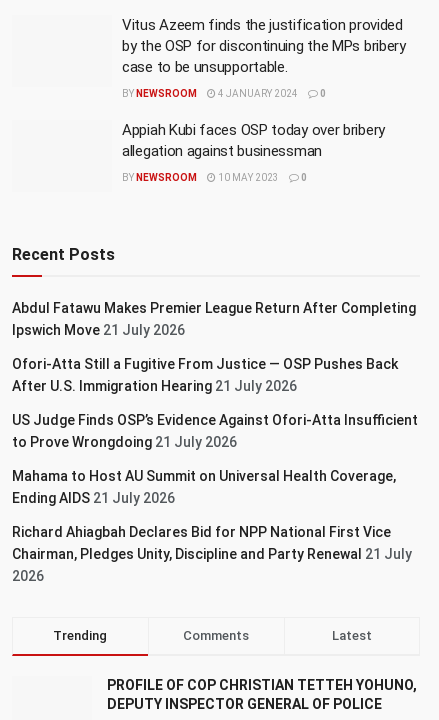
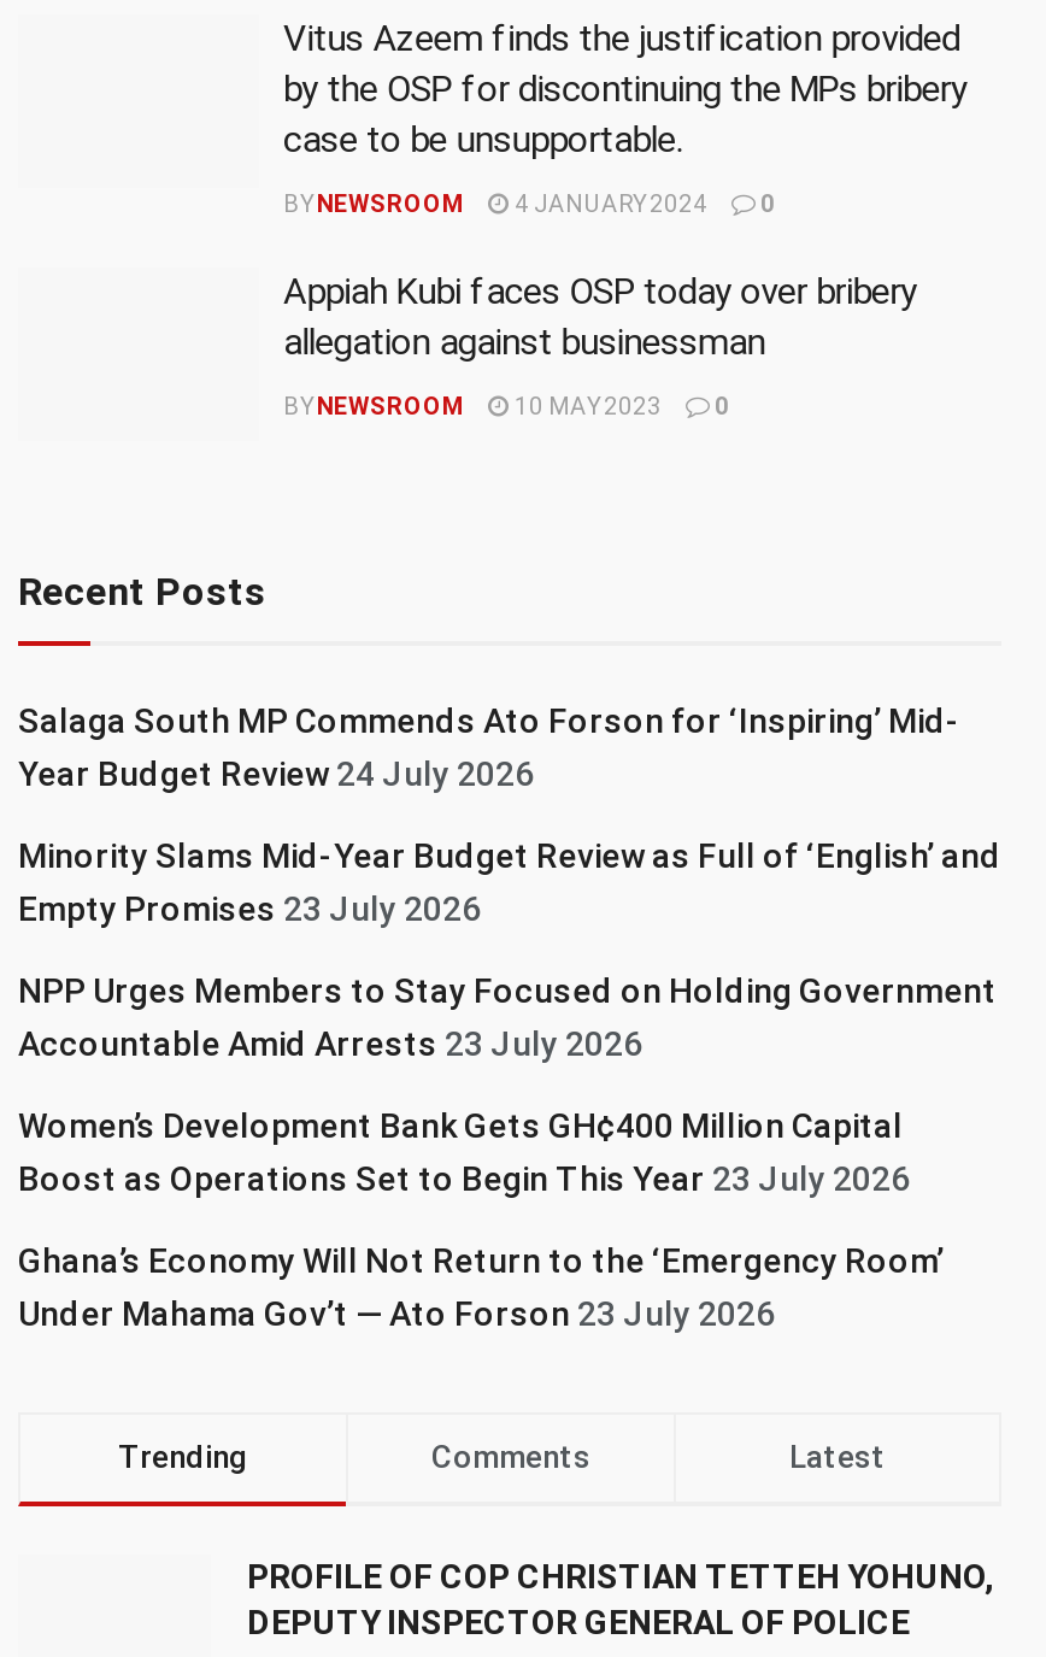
[12,299,416,337] Abdul Fatawu Makes Premier League Return After Completing | Ipswich Move 21 July 2026 -> [18,700,960,792] Salaga South MP Commends Ato Forson for ‘Inspiring’ Mid- | Year Budget Review 24 July 2026
[12,355,398,393] Ofori-Atta Still a Fugitive From Justice — OSP Pushes Back | After U.S. Immigration Hearing 21 July 2026 -> [18,835,1001,927] Minority Slams Mid-Year Budget Review as Full of ‘English’ and | Empty Promises 23 July 2026
[12,411,418,449] US Judge Finds OSP’s Evidence Against Ofori-Atta Insufficient | to Prove Wrongdoing 21 July 2026 -> [18,970,997,1062] NPP Urges Members to Stay Focused on Holding Government | Accountable Amid Arrests 23 July 2026
[12,467,396,505] Mahama to Host AU Summit on Universal Health Coverage, | Ending AIDS 21 July 2026 -> [18,1105,910,1197] Women’s Development Bank Gets GH¢400 Million Capital | Boost as Operations Set to Begin This Year 23 July 2026
[12,523,412,583] Richard Ahiagbah Declares Bid for NPP National First Vice | Chairman, Pledges Unity, Discipline and Party Renewal 21 July | 2026 -> [18,1240,944,1332] Ghana’s Economy Will Not Return to the ‘Emergency Room’ | Under Mahama Gov’t — Ato Forson 23 July 2026

